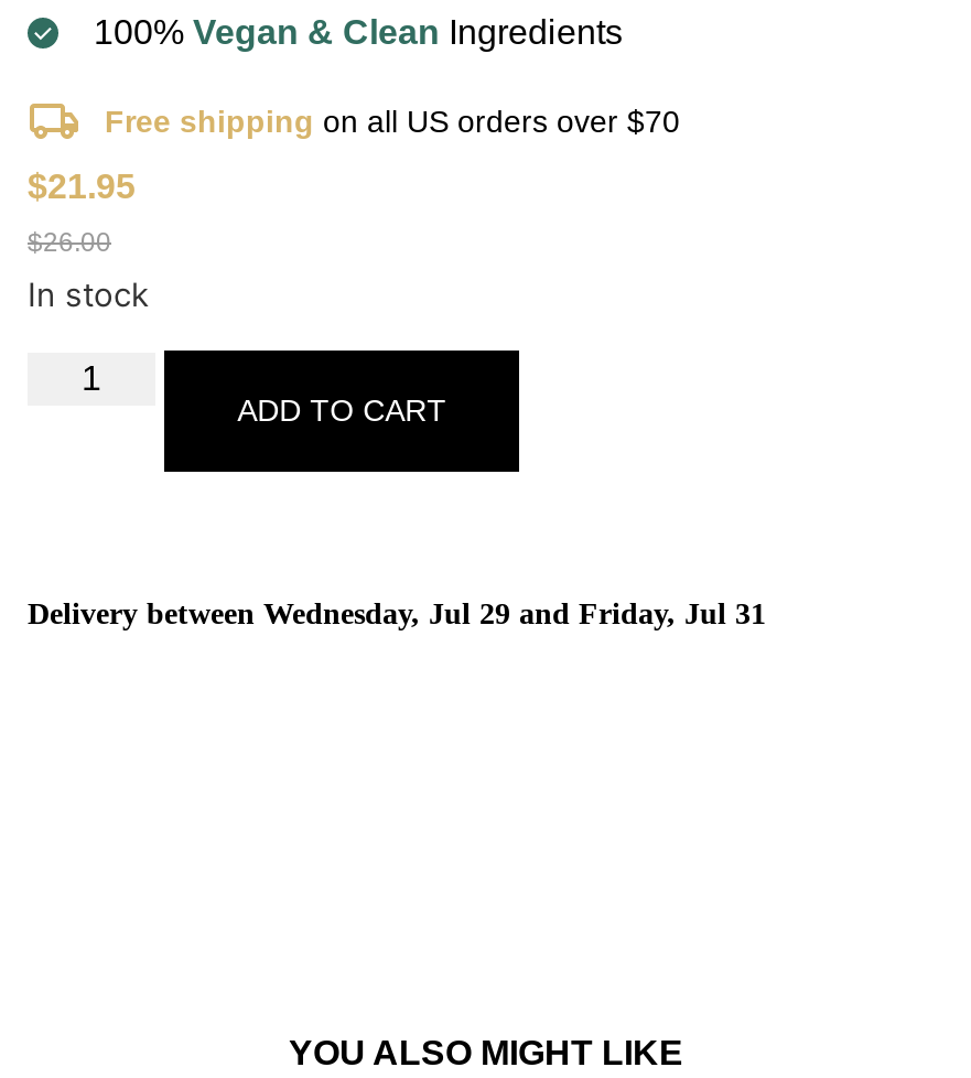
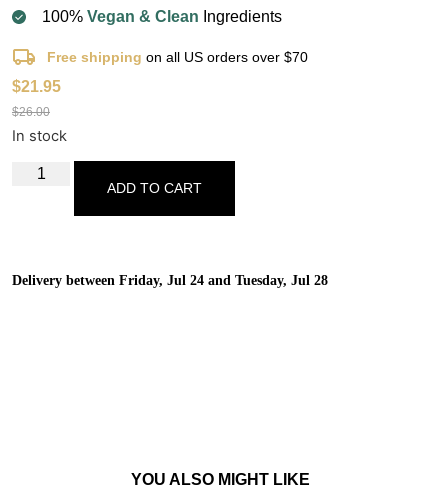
[28,598,766,631] Delivery between Wednesday, Jul 29 and Friday, Jul 31 -> [12,273,328,288] Delivery between Friday, Jul 24 and Tuesday, Jul 28

